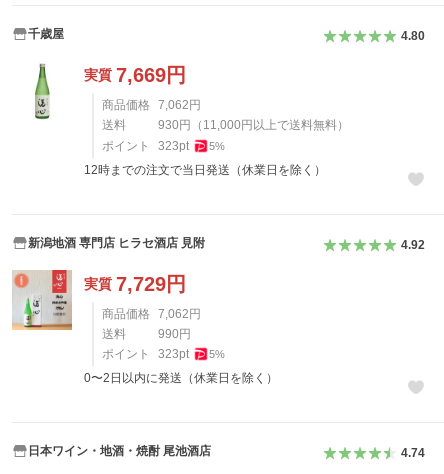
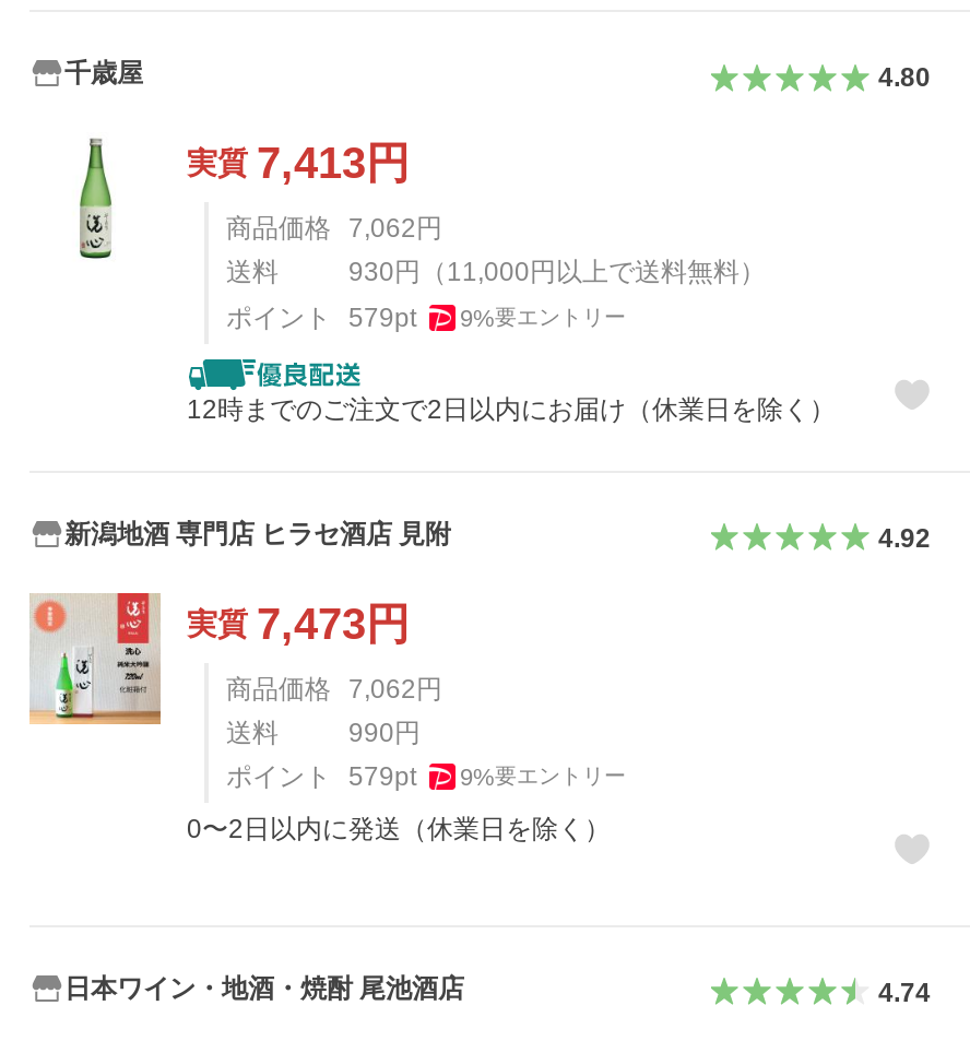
[84,64,186,86] 実質7,669円 -> [187,139,410,187] 実質7,413円
[102,139,225,153] ポイント 323pt | 5% -> [226,303,626,333] ポイント 579pt | 9%要エントリー
[84,163,326,177] 12時までの注文で当日発送（休業日を除く） -> [187,393,836,424] 12時までのご注文で2日以内にお届け（休業日を除く）
[84,273,186,295] 実質7,729円 -> [187,599,410,647] 実質7,473円
[102,347,225,361] ポイント 323pt | 5% -> [226,760,626,791] ポイント 579pt | 9%要エントリー

